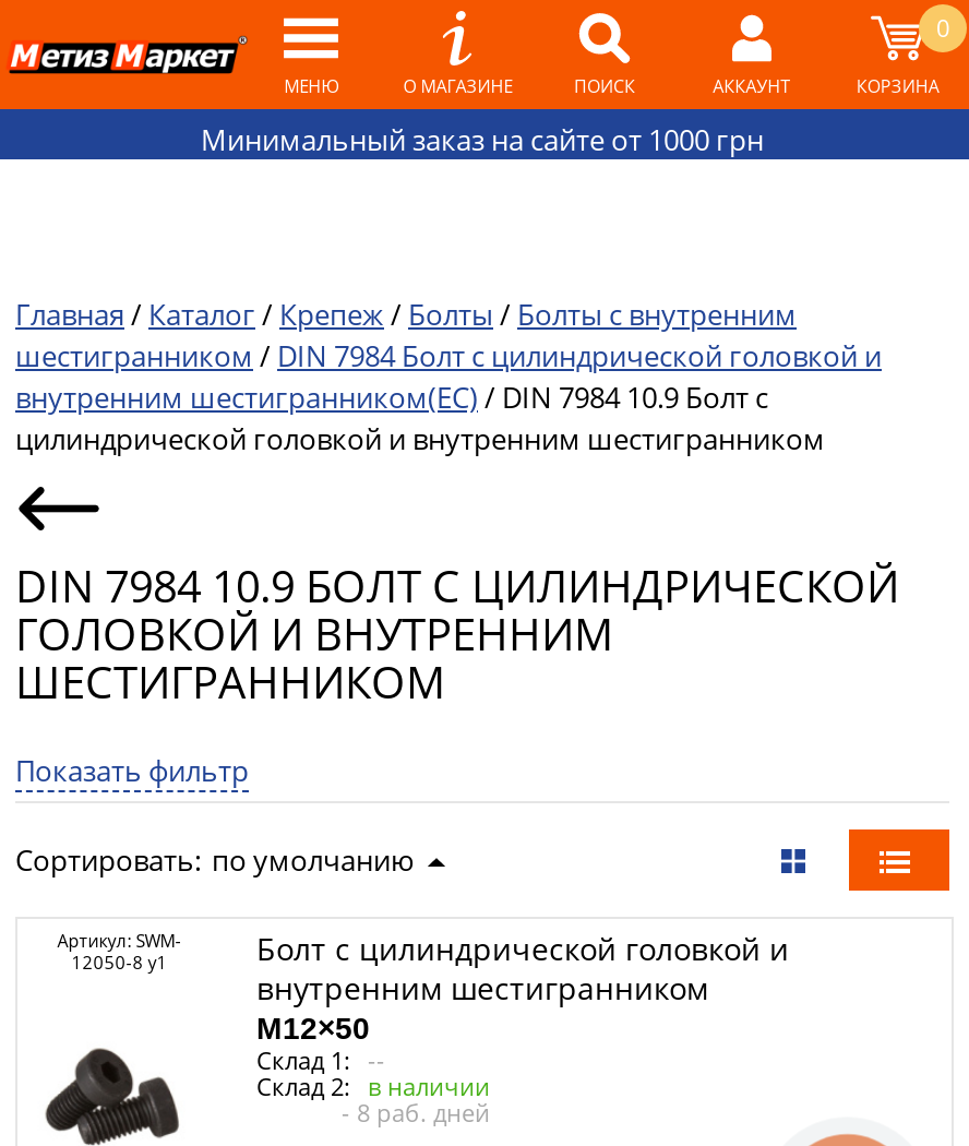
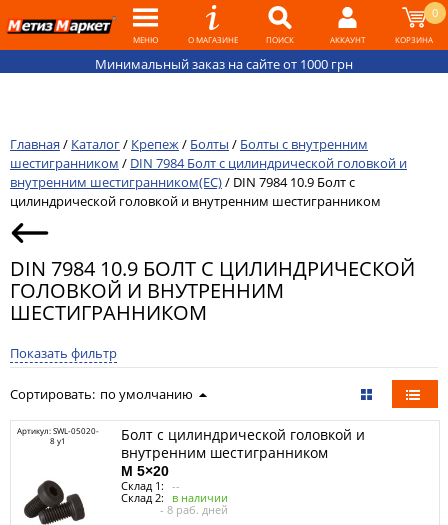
[57,928,182,952] Артикул: SWM- -> [17,425,99,436] Артикул: SWL-05020-
[72,950,168,974] 12050-8 y1 -> [50,435,66,446] 8 y1
[256,1011,370,1046] M12×50 -> [120,463,168,479] M 5×20

